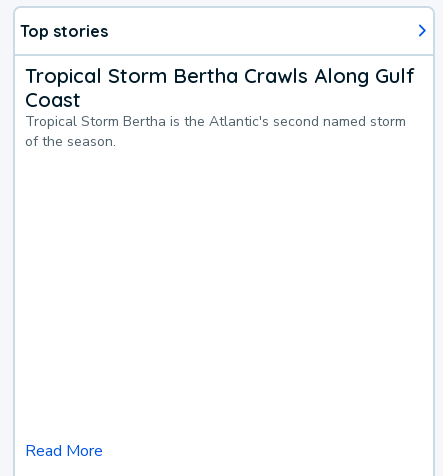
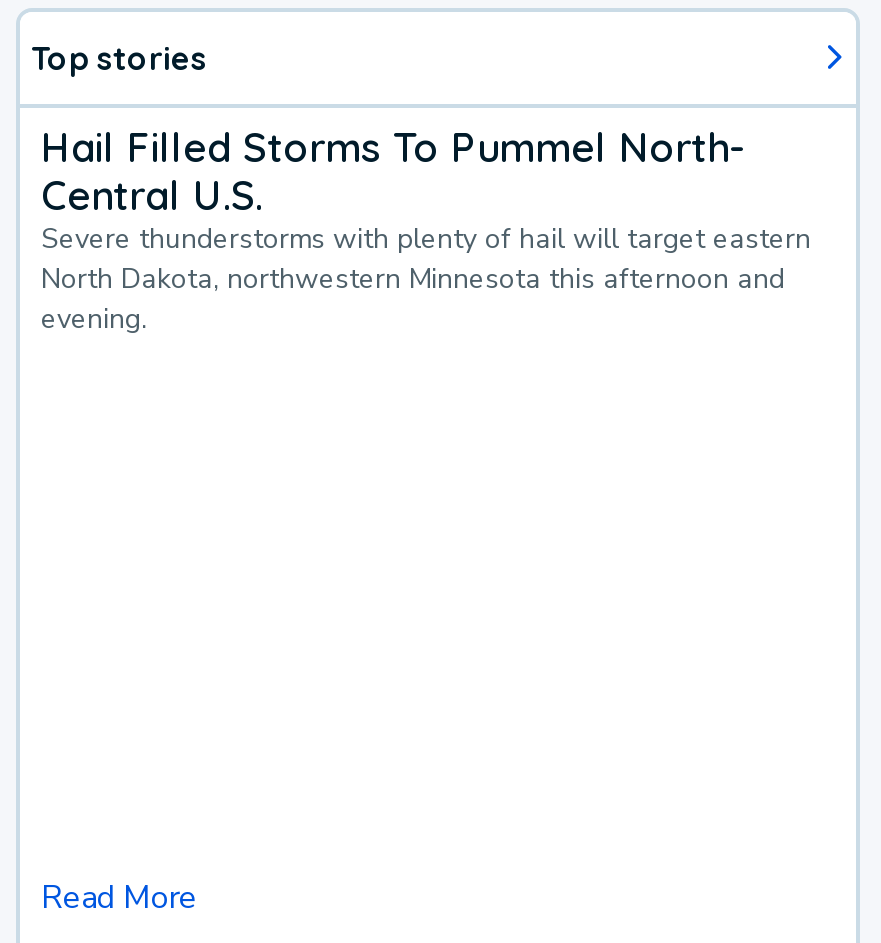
[25,63,415,151] Tropical Storm Bertha Crawls Along Gulf | Coast | Tropical Storm Bertha is the Atlantic's second named storm | of the season. -> [41,121,811,337] Hail Filled Storms To Pummel North- | Central U.S. | Severe thunderstorms with plenty of hail will target eastern | North Dakota, northwestern Minnesota this afternoon and | evening.

